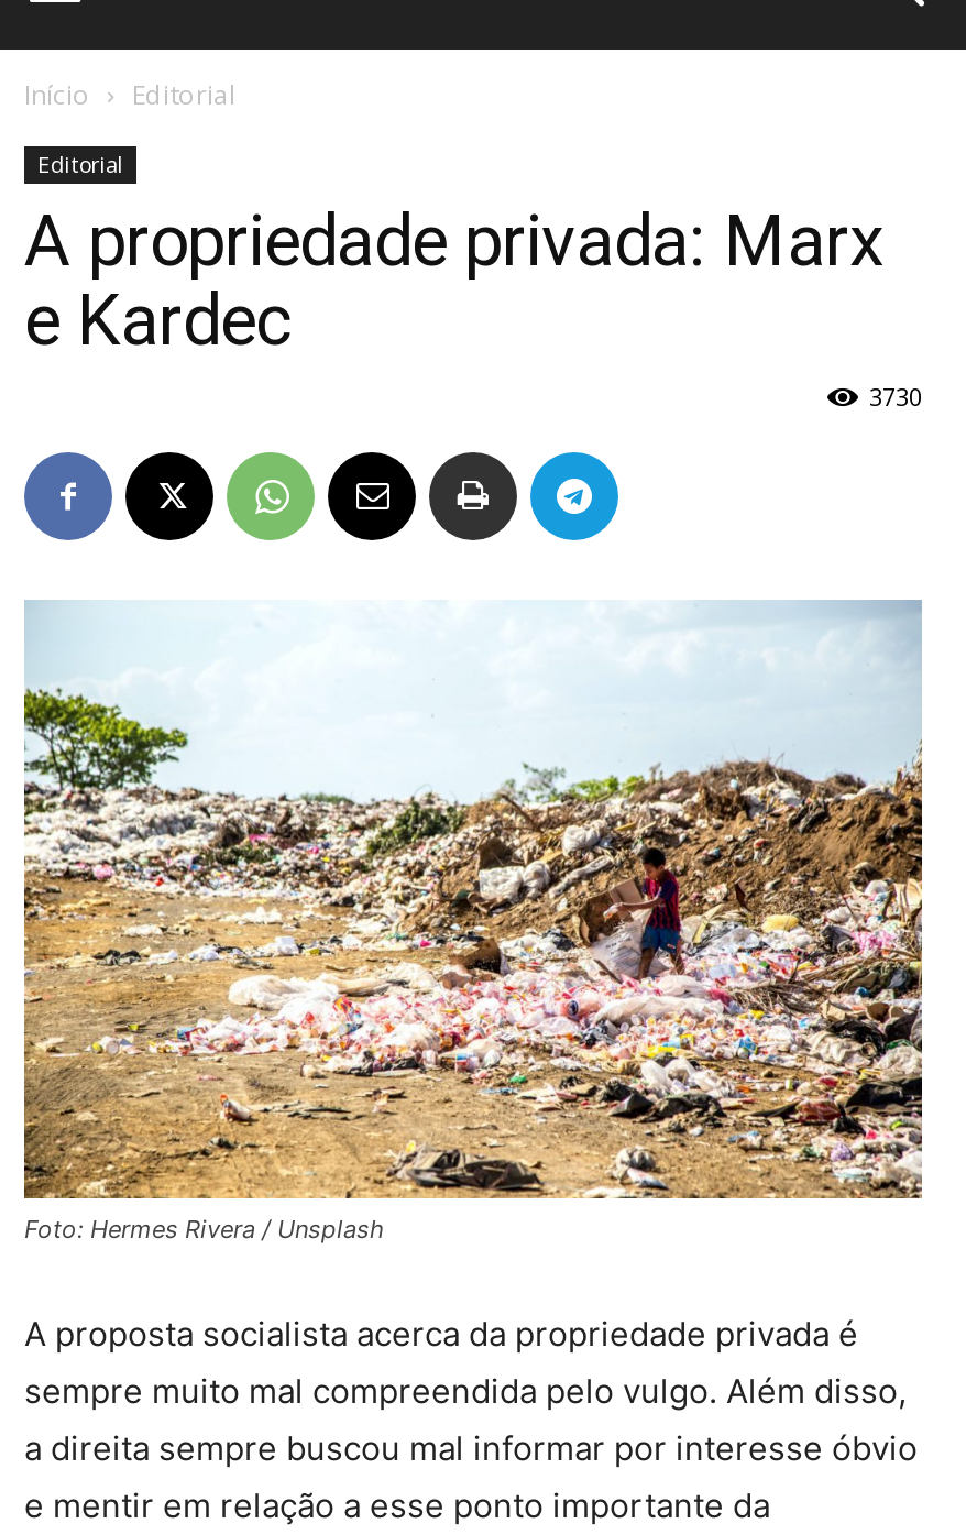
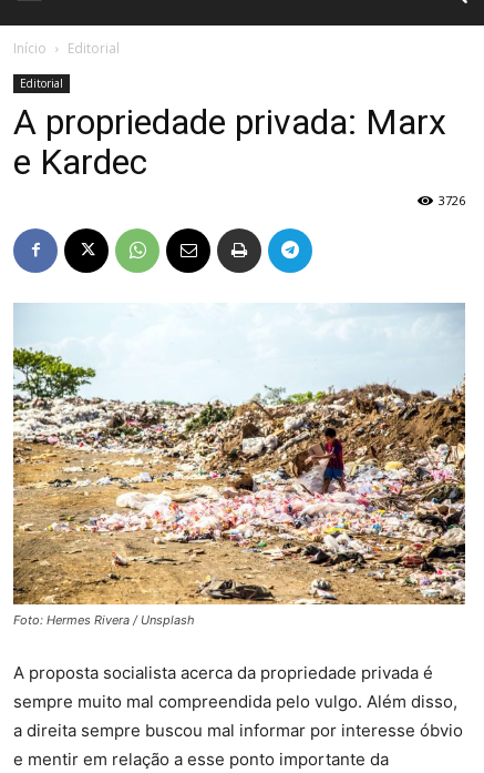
[869,381,922,414] 3730 -> [439,192,465,208] 3726

